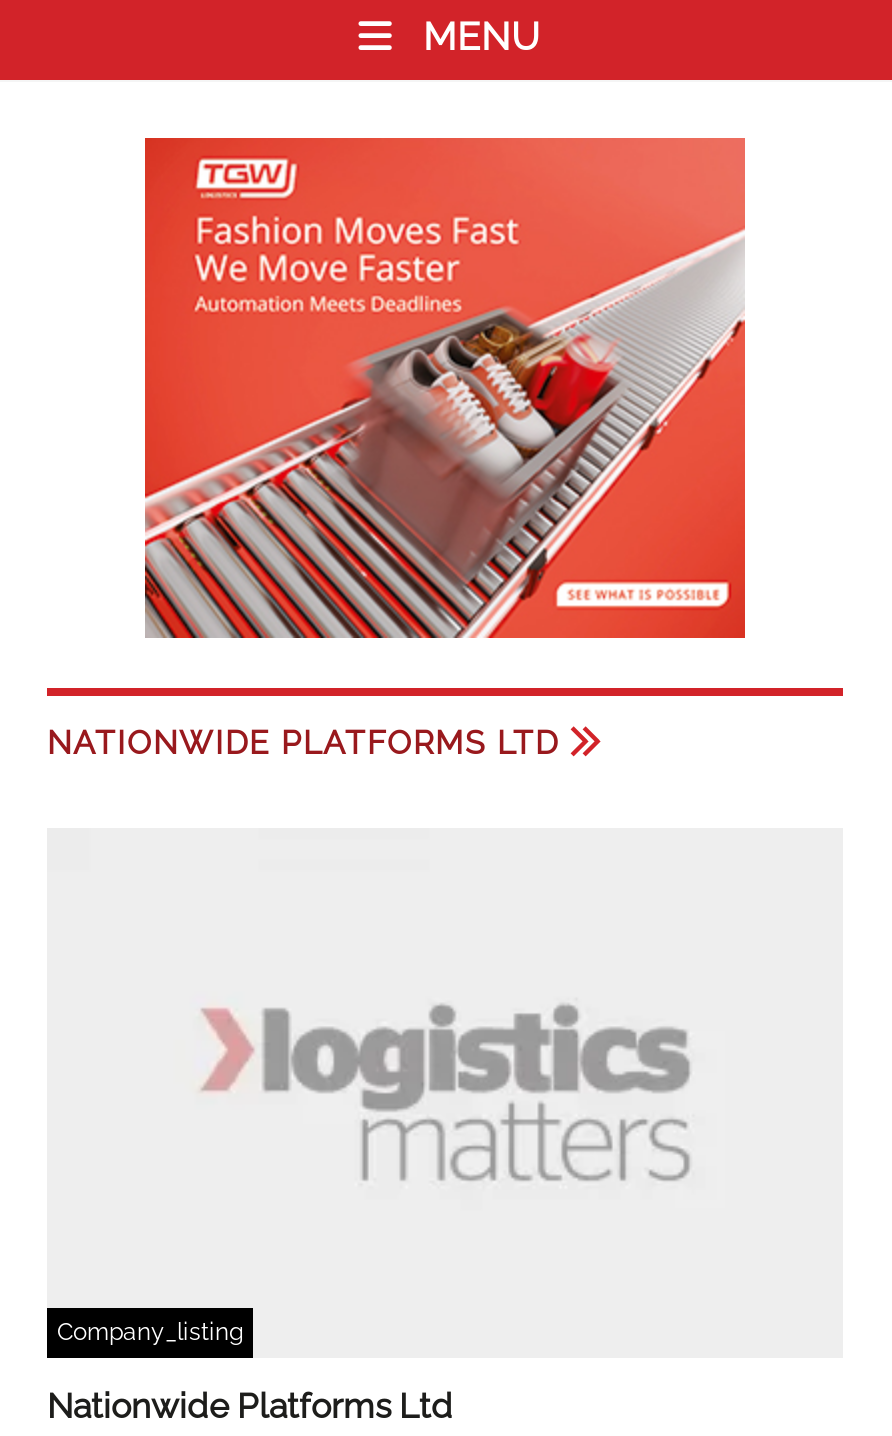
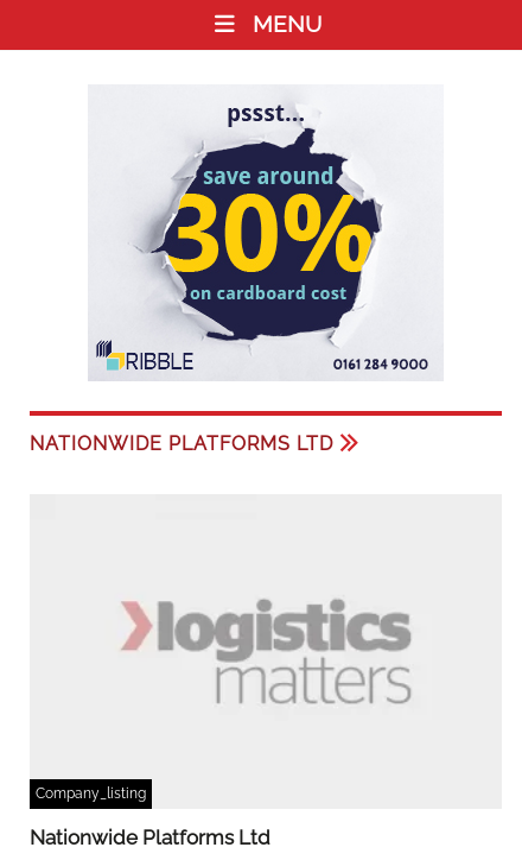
[143,136,747,640] [image] -> [88,84,444,381] [image]

